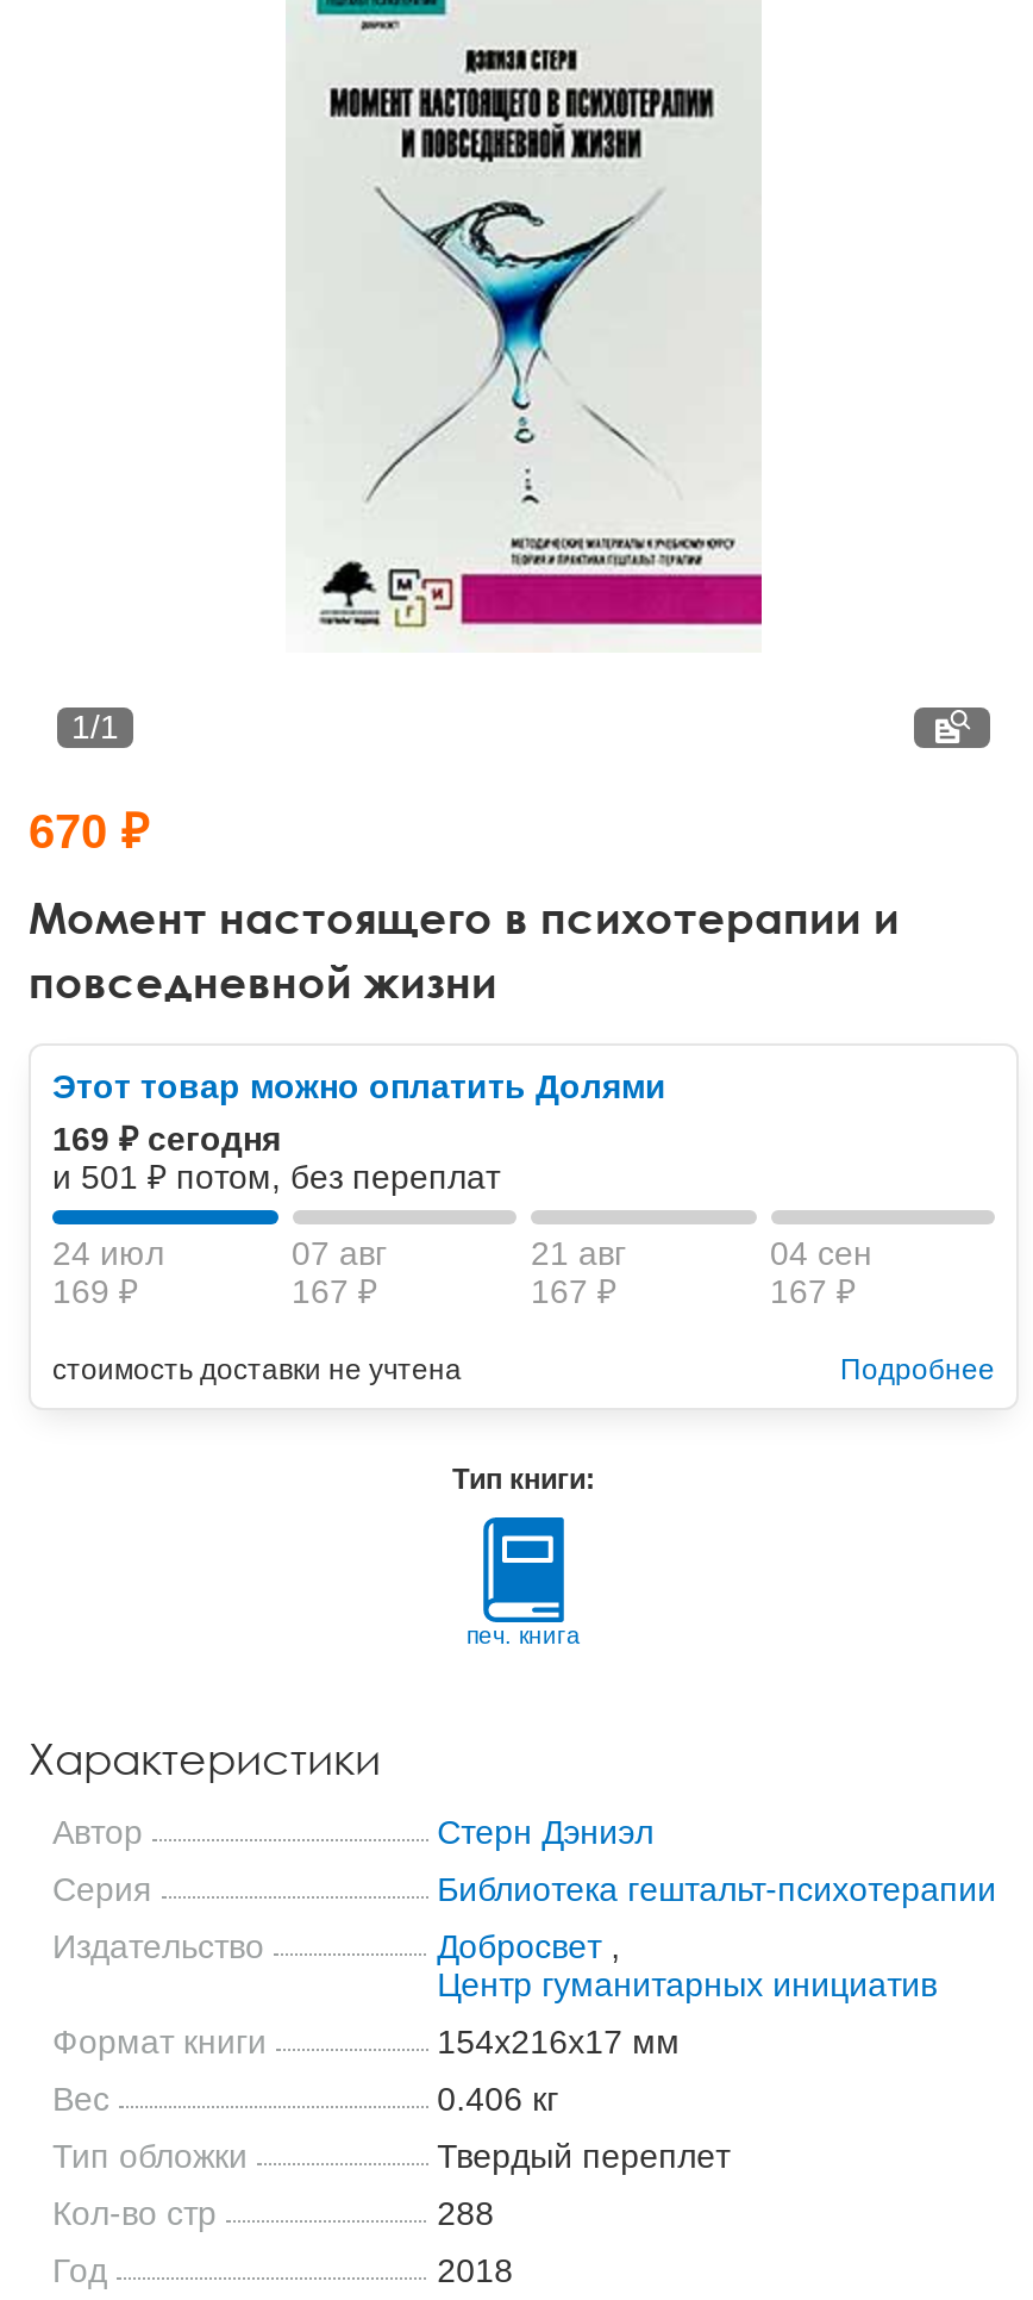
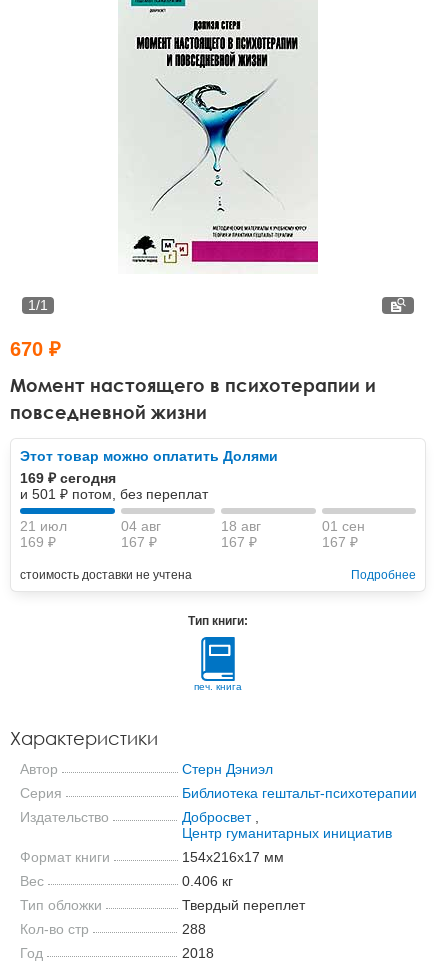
[52,1234,164,1272] 24 июл -> [20,518,67,534] 21 июл
[292,1234,387,1272] 07 авг -> [120,518,160,534] 04 авг
[531,1234,626,1272] 21 авг -> [221,518,261,534] 18 авг
[770,1234,872,1272] 04 сен -> [321,518,364,534] 01 сен

